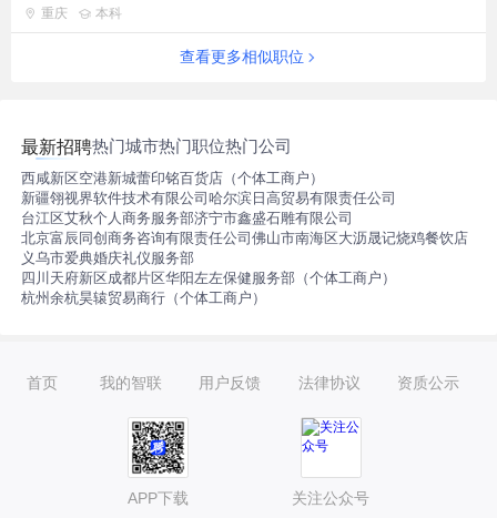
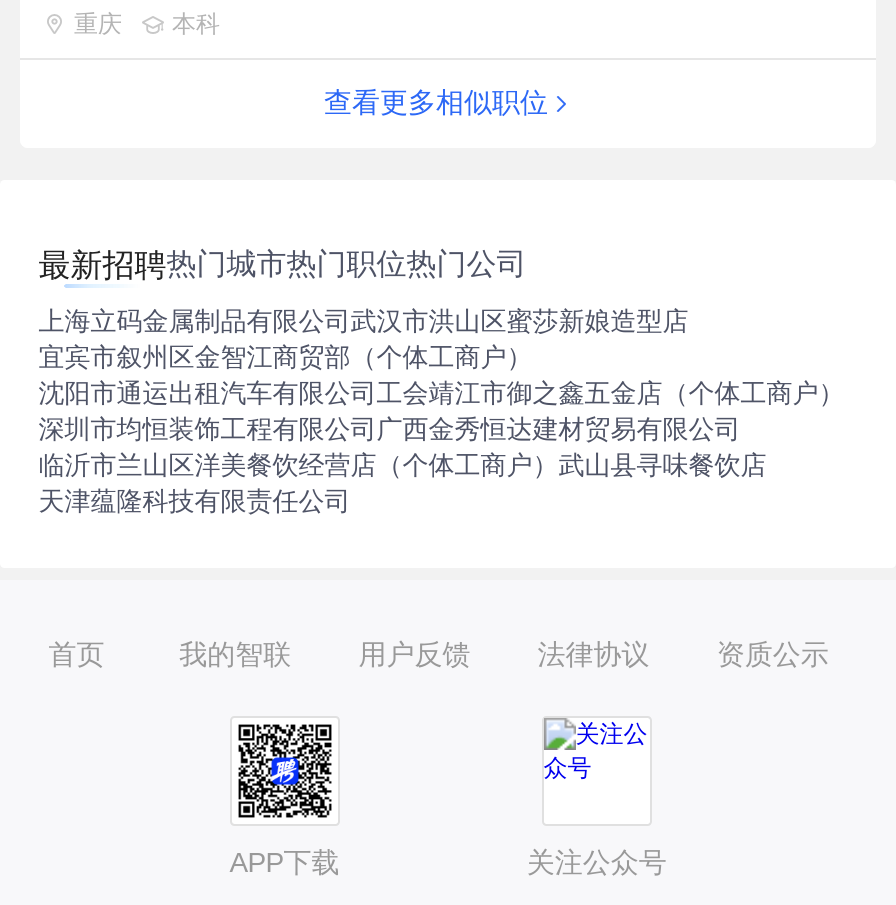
[21,170,468,307] 西咸新区空港新城蕾印铭百货店（个体工商户） | 新疆翎视界软件技术有限公司哈尔滨日高贸易有限责任公司 | 台江区艾秋个人商务服务部济宁市鑫盛石雕有限公司 | 北京富辰同创商务咨询有限责任公司佛山市南海区大沥晟记烧鸡餐饮店 | 义乌市爱典婚庆礼仪服务部 | 四川天府新区成都片区华阳左左保健服务部（个体工商户） | 杭州余杭昊辕贸易商行（个体工商户） -> [38,307,844,517] 上海立码金属制品有限公司武汉市洪山区蜜莎新娘造型店 | 宜宾市叙州区金智江商贸部（个体工商户） | 沈阳市通运出租汽车有限公司工会靖江市御之鑫五金店（个体工商户） | 深圳市均恒装饰工程有限公司广西金秀恒达建材贸易有限公司 | 临沂市兰山区洋美餐饮经营店（个体工商户）武山县寻味餐饮店 | 天津蕴隆科技有限责任公司

